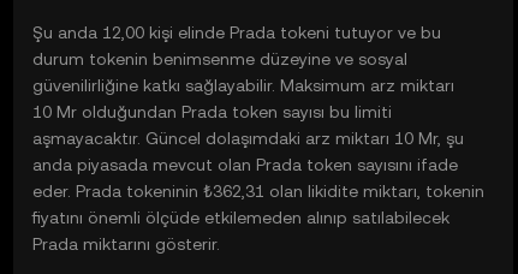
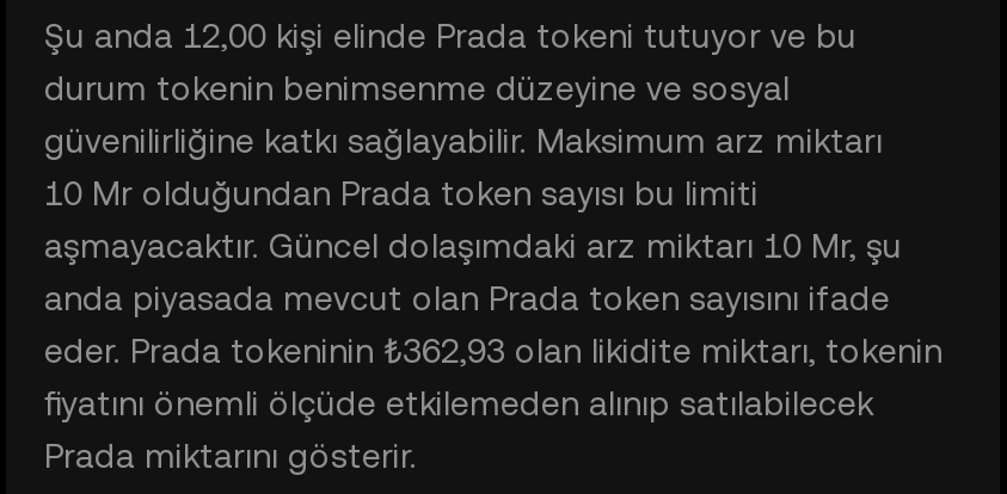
[32,181,484,201] eder. Prada tokeninin ₺362,31 olan likidite miktarı, tokenin -> [44,332,942,370] eder. Prada tokeninin ₺362,93 olan likidite miktarı, tokenin

